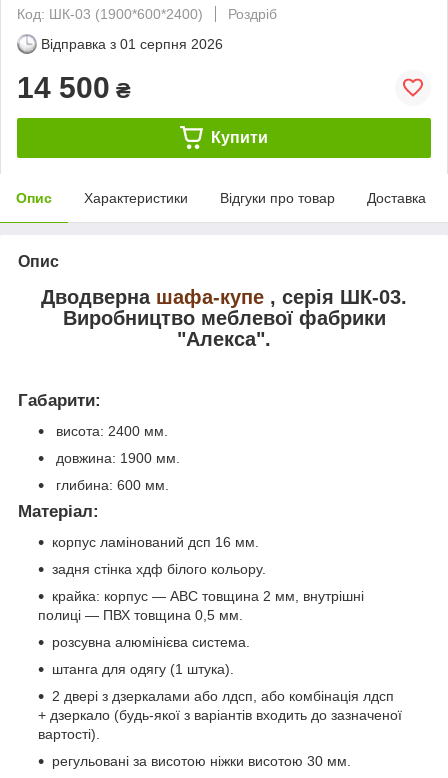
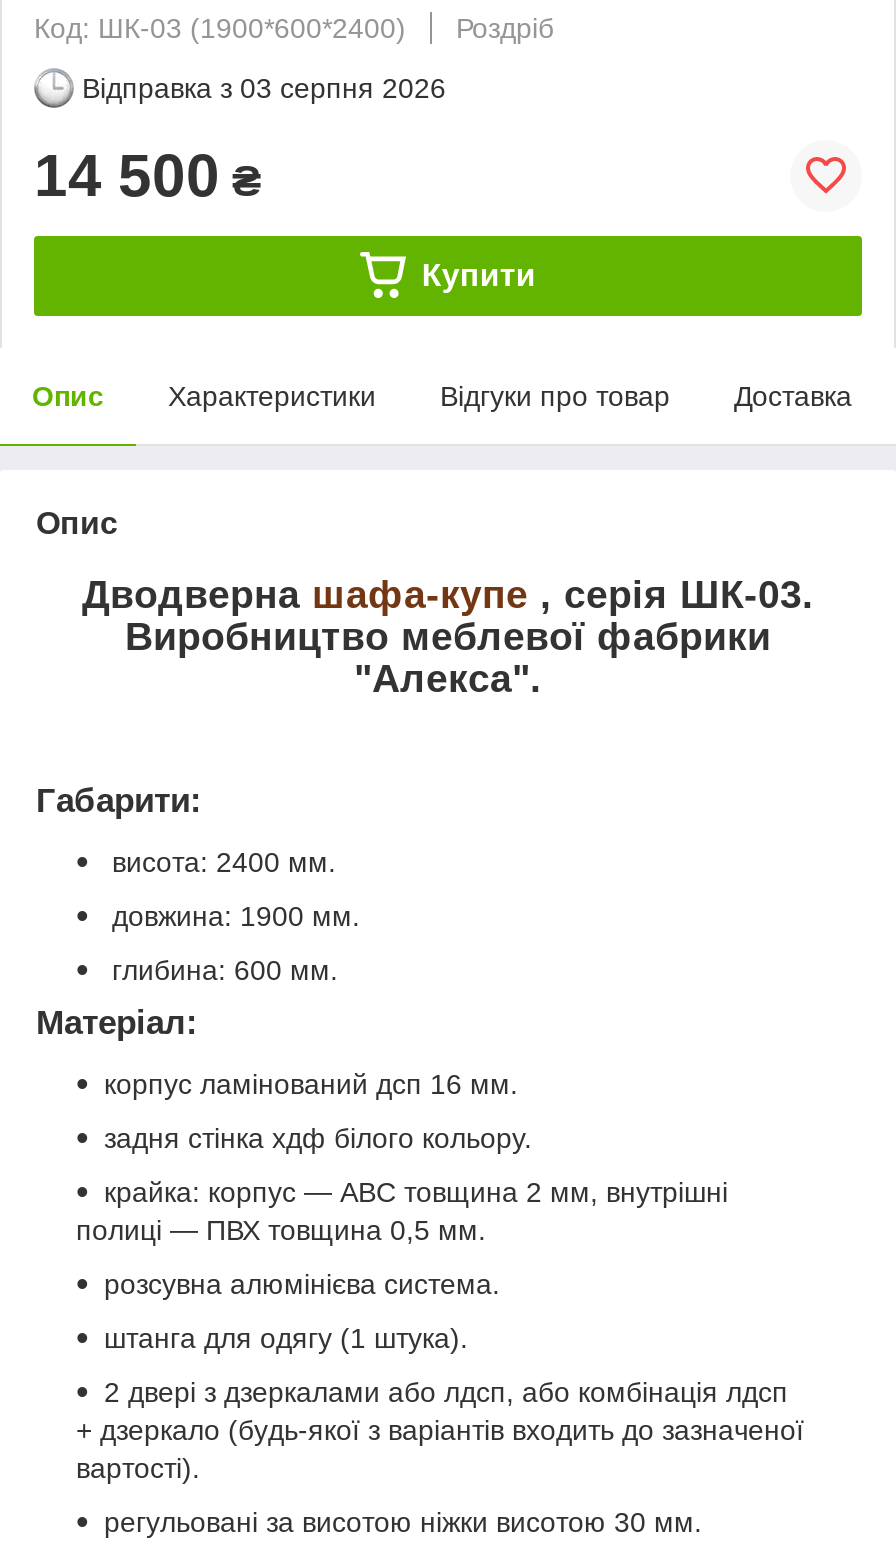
[41,36,223,52] Відправка з 01 серпня 2026 -> [82,72,446,104] Відправка з 03 серпня 2026

